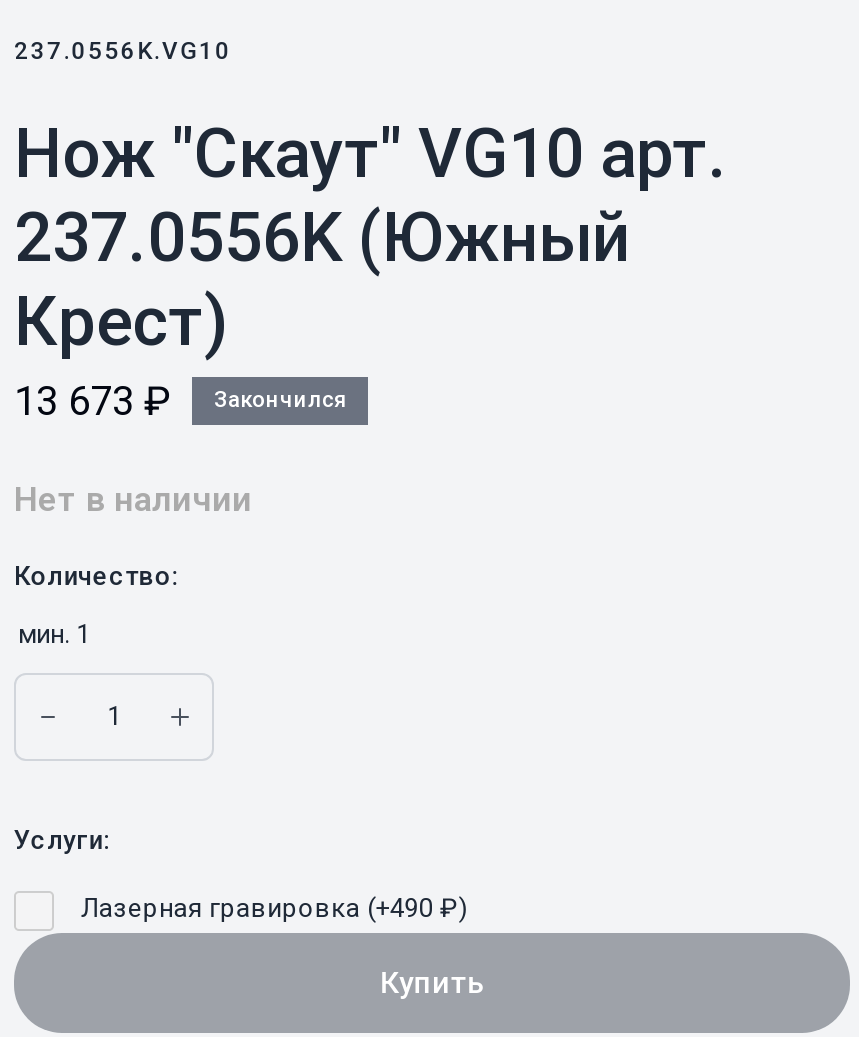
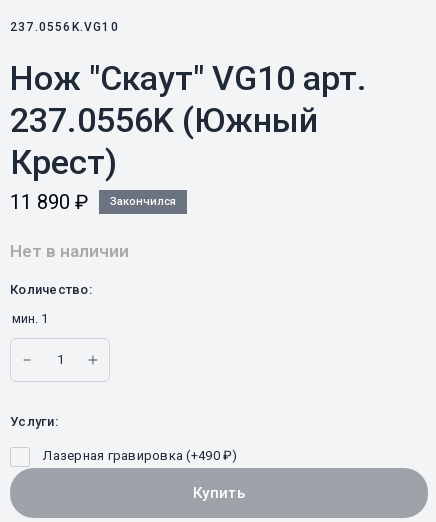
[14,377,346,425] 13 673 ₽ Закончился -> [10,190,176,214] 11 890 ₽ Закончился

